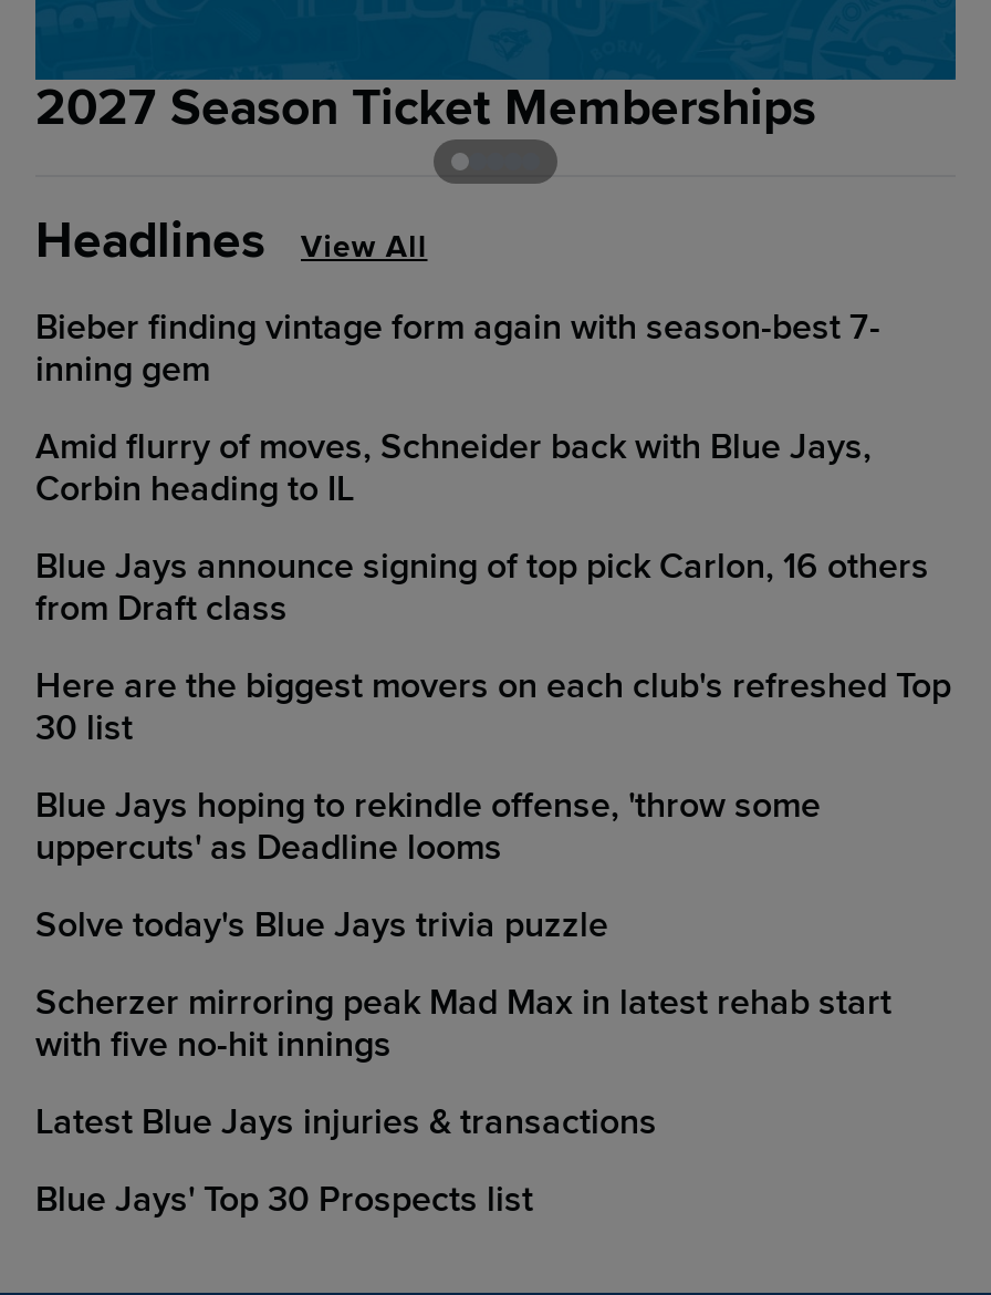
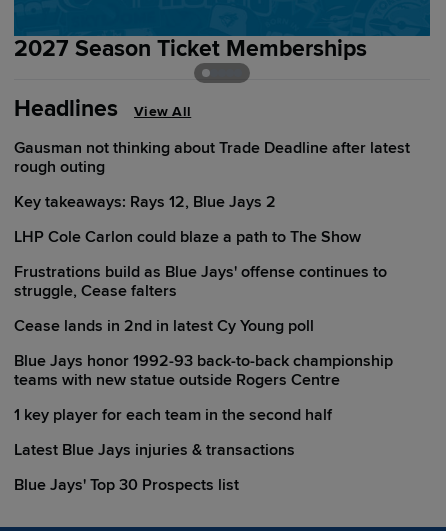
[35,306,880,393] Bieber finding vintage form again with season-best 7- | inning gem -> [14,138,410,177] Gausman not thinking about Trade Deadline after latest | rough outing
[35,426,872,512] Amid flurry of moves, Schneider back with Blue Jays, | Corbin heading to IL -> [14,192,276,212] Key takeaways: Rays 12, Blue Jays 2
[35,545,929,632] Blue Jays announce signing of top pick Carlon, 16 others | from Draft class -> [14,227,361,247] LHP Cole Carlon could blaze a path to The Show
[35,665,951,751] Here are the biggest movers on each club's refreshed Top | 30 list -> [14,262,387,301] Frustrations build as Blue Jays' offense continues to | struggle, Cease falters
[35,785,821,871] Blue Jays hoping to rekindle offense, 'throw some | uppercuts' as Deadline looms -> [14,316,314,336] Cease lands in 2nd in latest Cy Young poll
[35,904,608,948] Solve today's Blue Jays trivia puzzle -> [14,351,393,390] Blue Jays honor 1992-93 back-to-back championship | teams with new statue outside Rogers Centre
[35,982,891,1068] Scherzer mirroring peak Mad Max in latest rehab start | with five no-hit innings -> [14,405,332,425] 1 key player for each team in the second half

